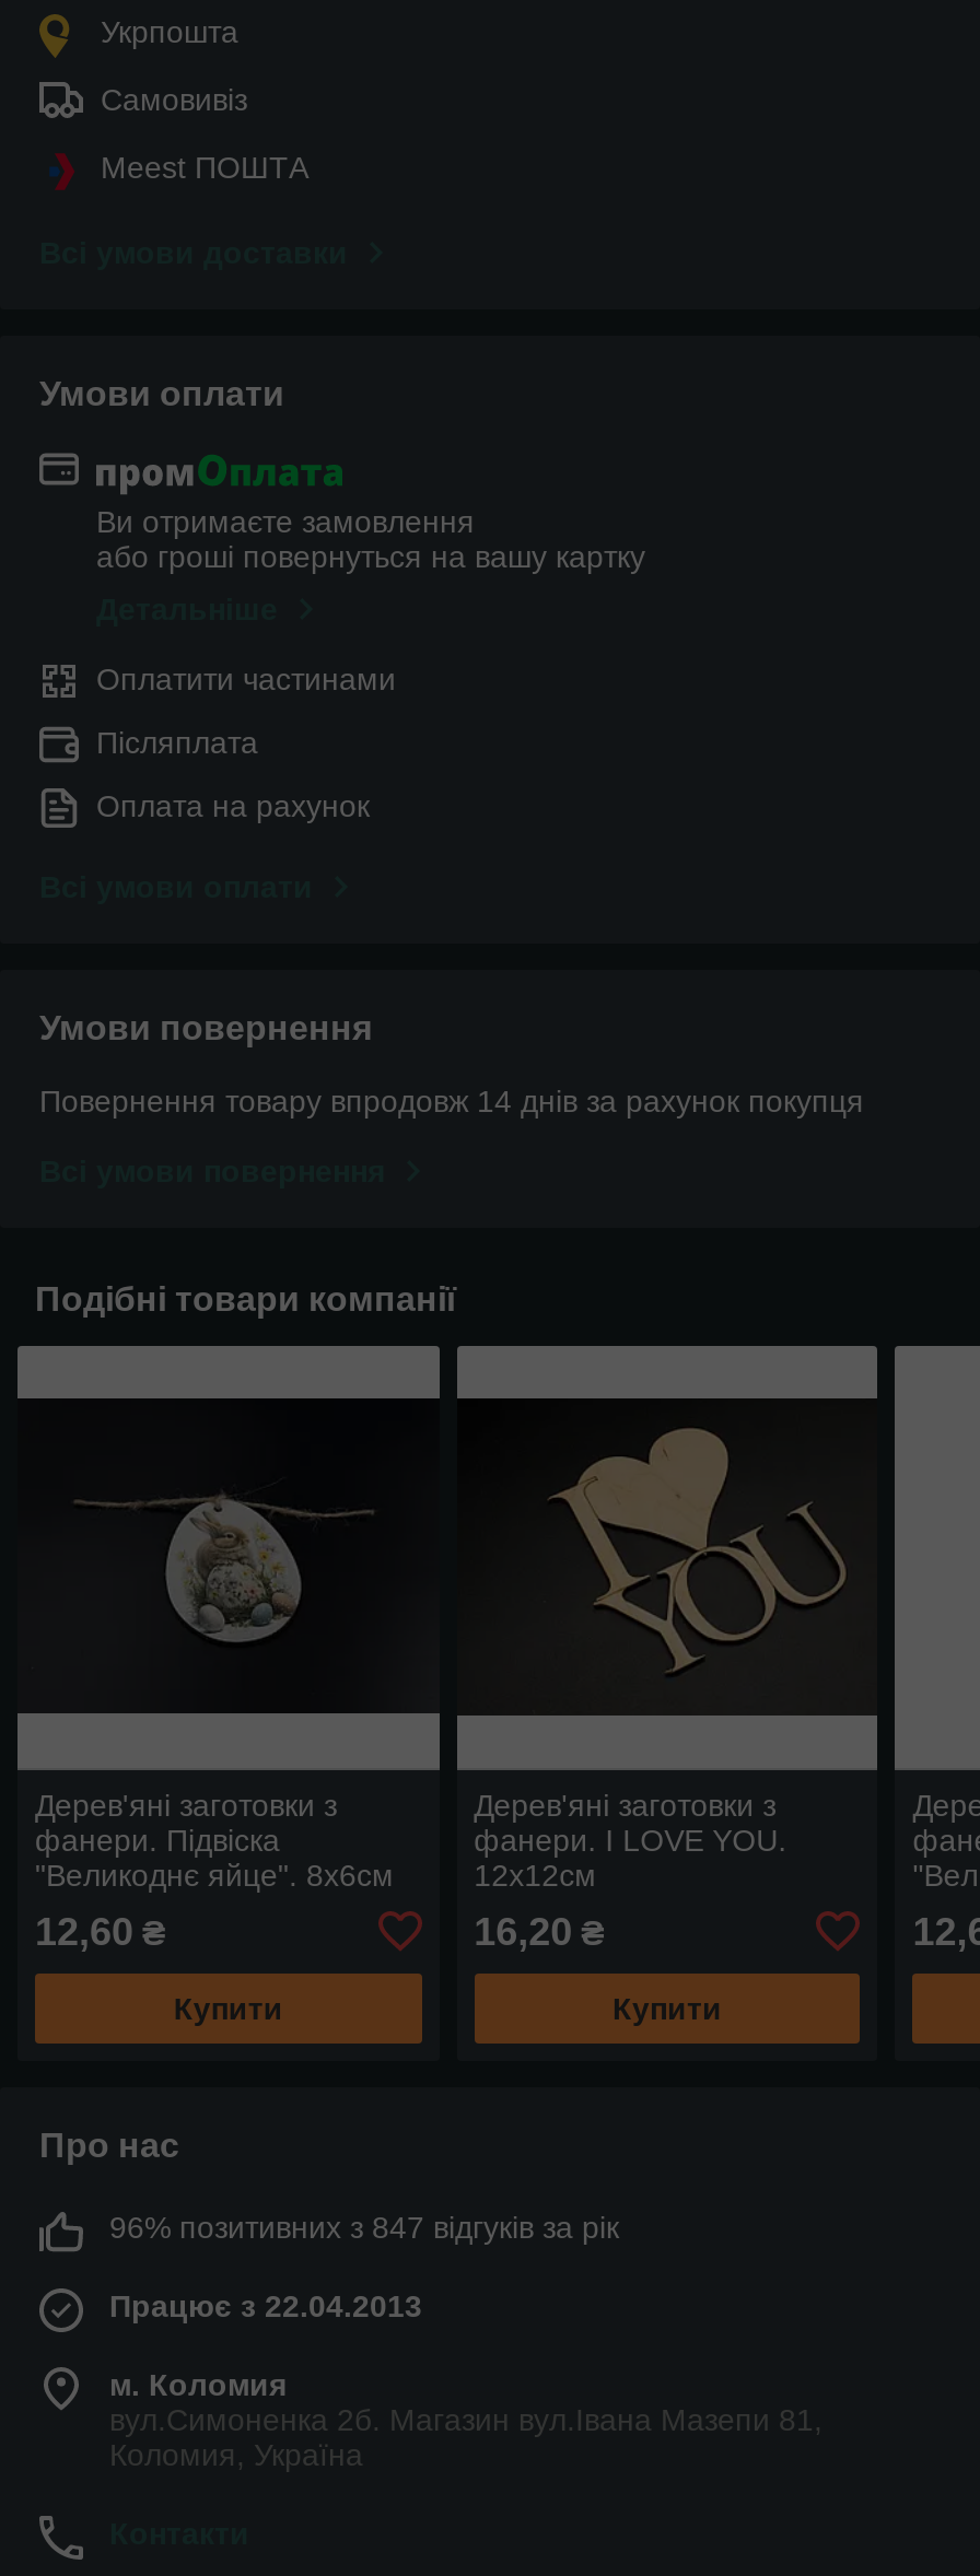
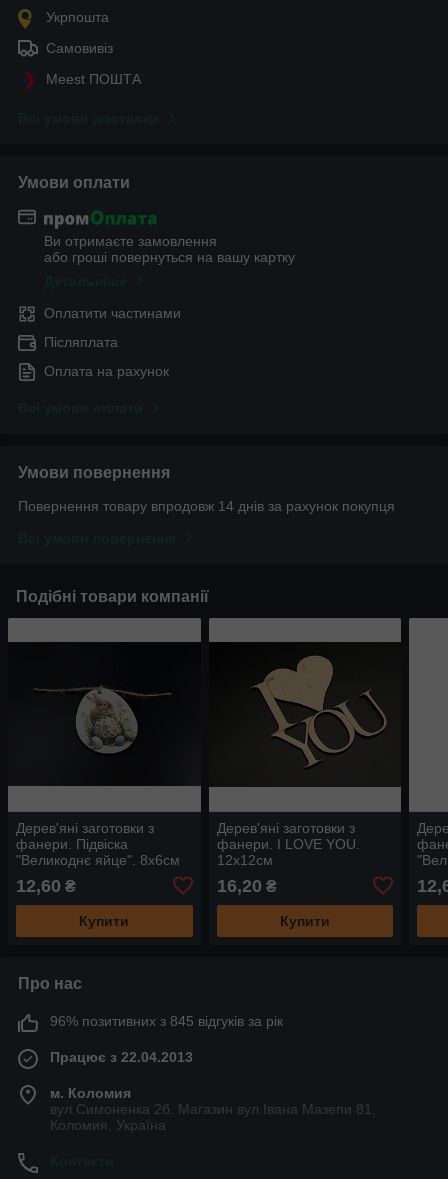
[109,2209,619,2244] 96% позитивних з 847 відгуків за рік -> [50,1012,283,1028] 96% позитивних з 845 відгуків за рік

